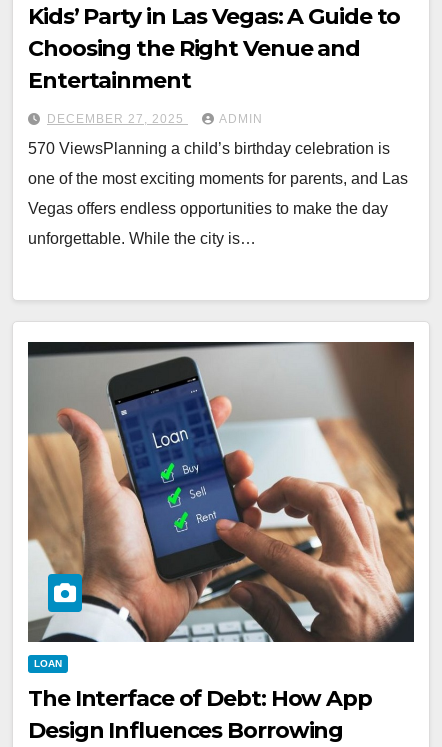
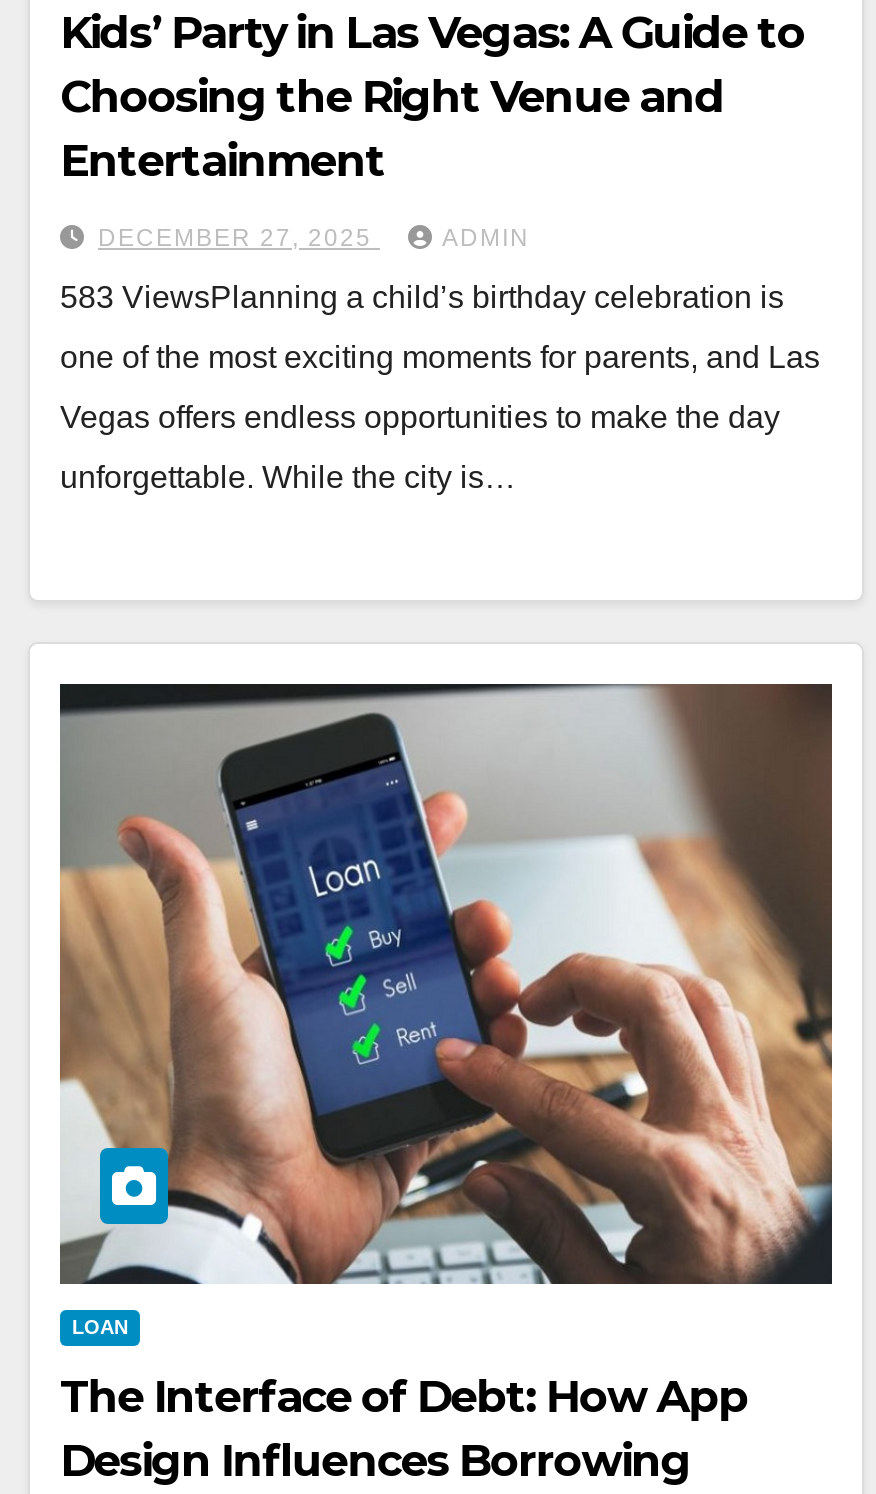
[28,140,390,157] 570 ViewsPlanning a child’s birthday celebration is -> [60,281,784,315] 583 ViewsPlanning a child’s birthday celebration is

